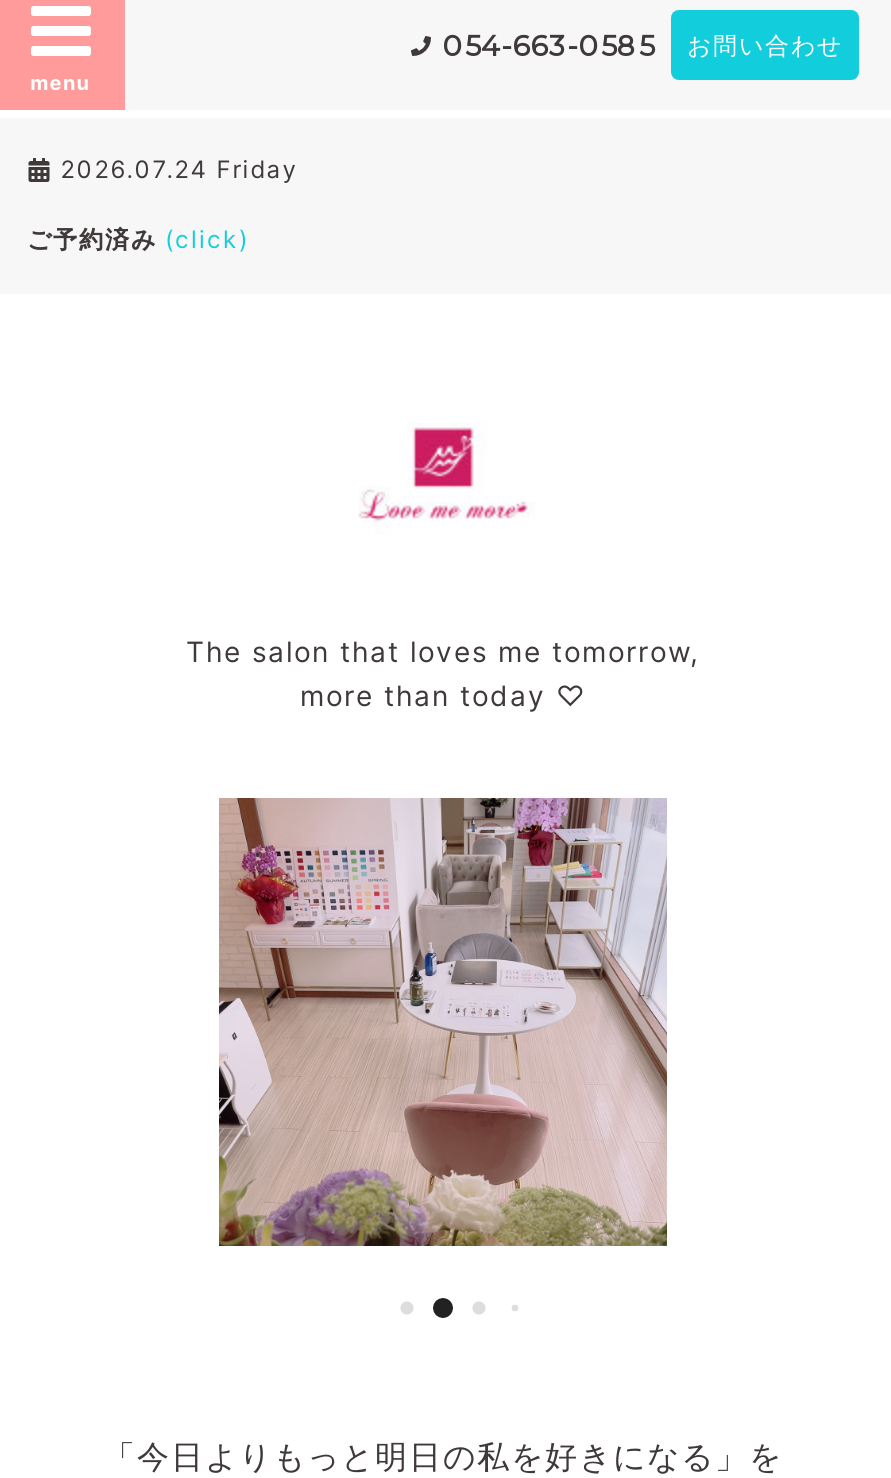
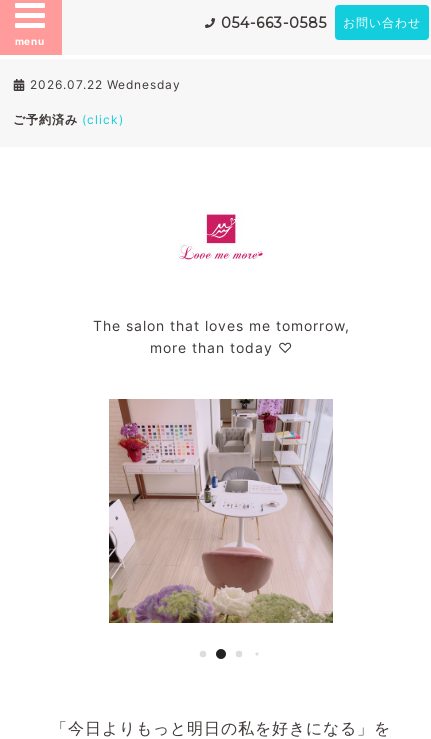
[61,154,299,184] 2026.07.24 Friday -> [30,77,181,92] 2026.07.22 Wednesday

